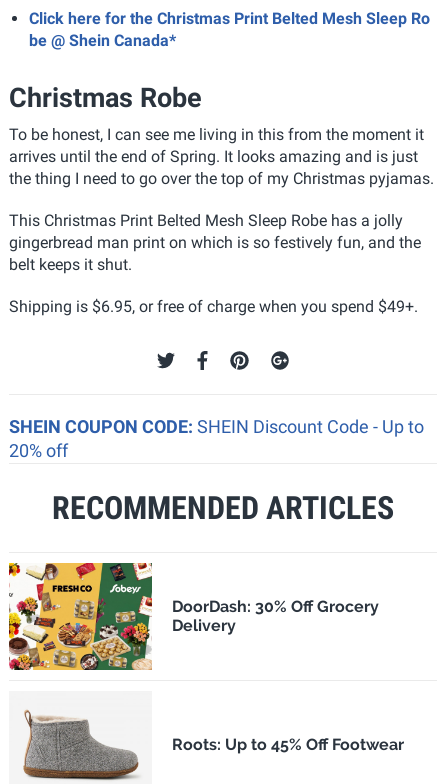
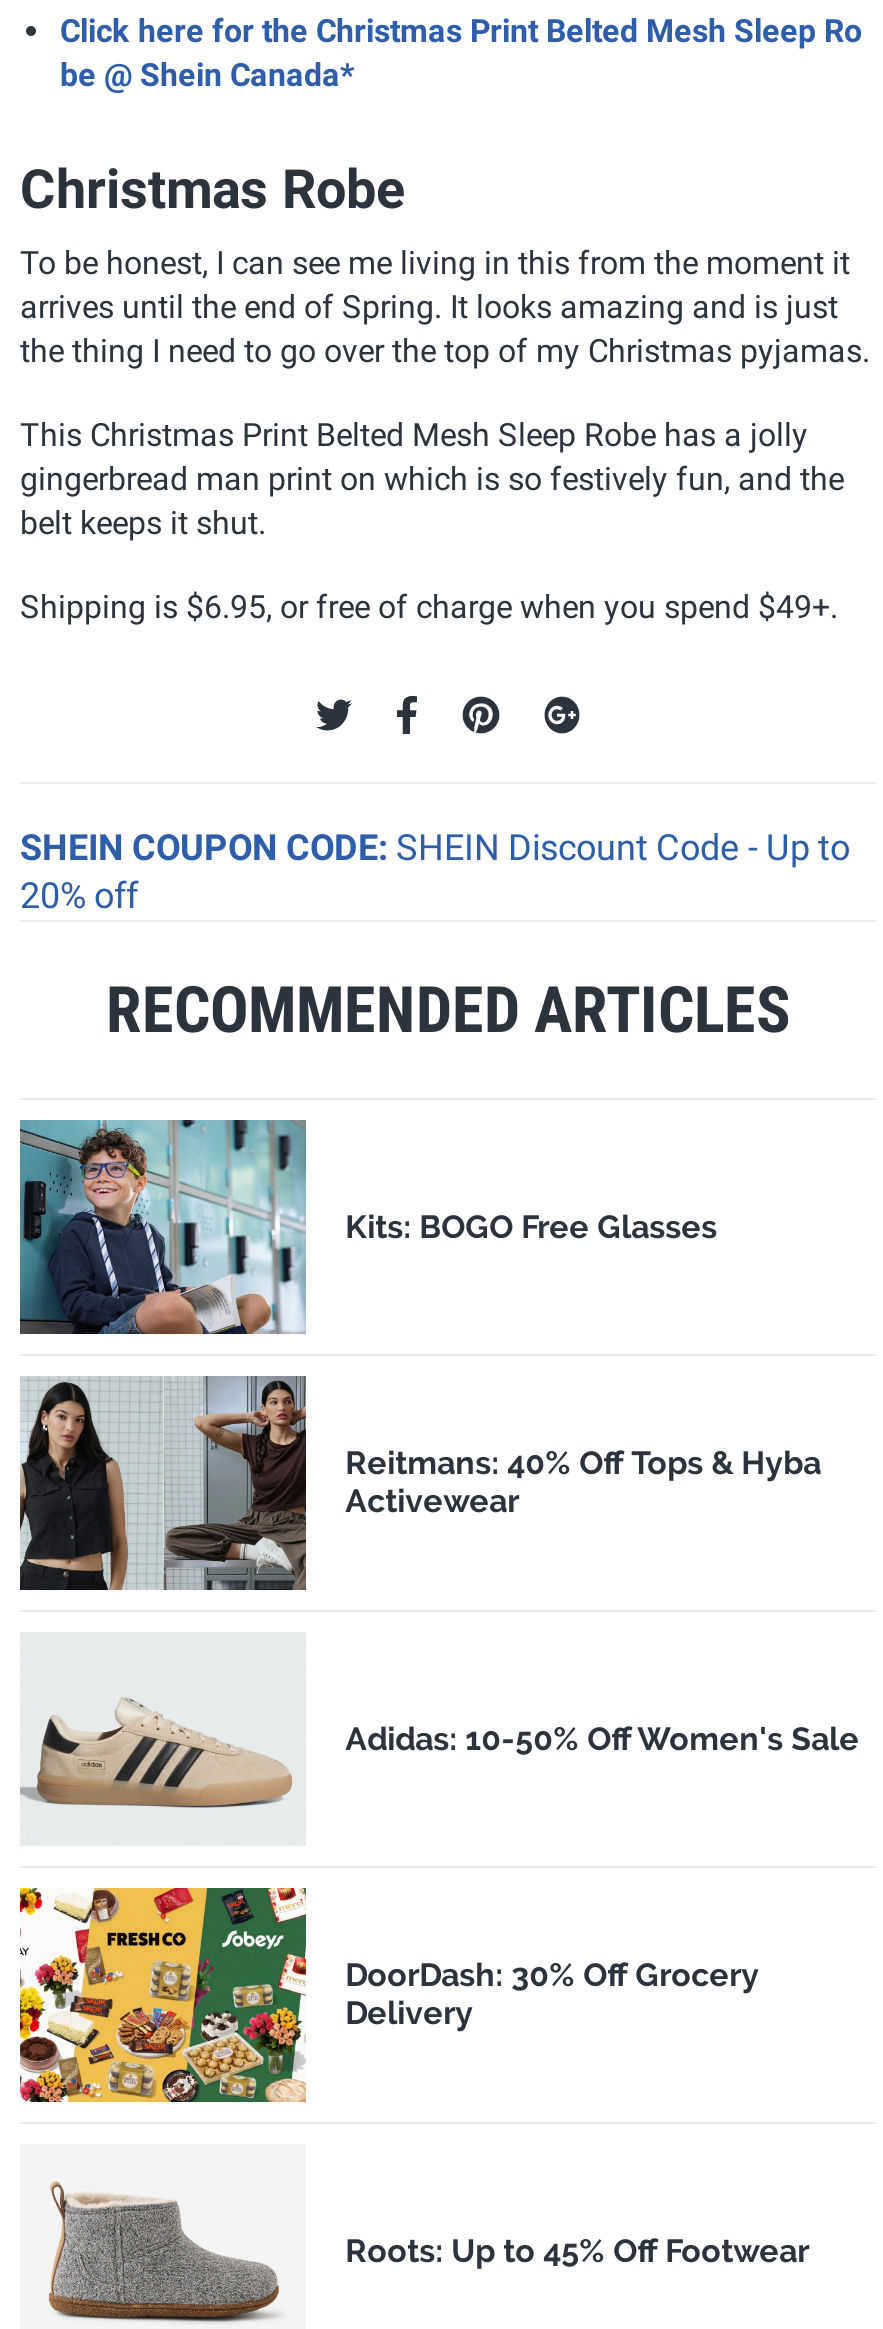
none -> [18,1118,717,1336] [image] | Kits: BOGO Free Glasses
none -> [18,1374,821,1592] [image] | Reitmans: 40% Off Tops & Hyba | Activewear
none -> [20,1696,859,1810] [image] | Adidas: 10-50% Off Women's Sale

